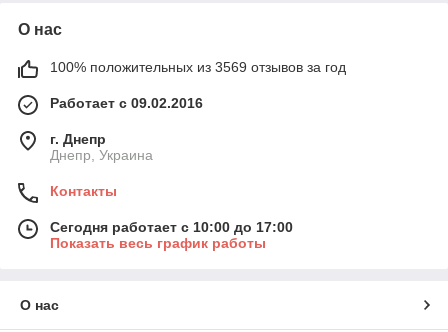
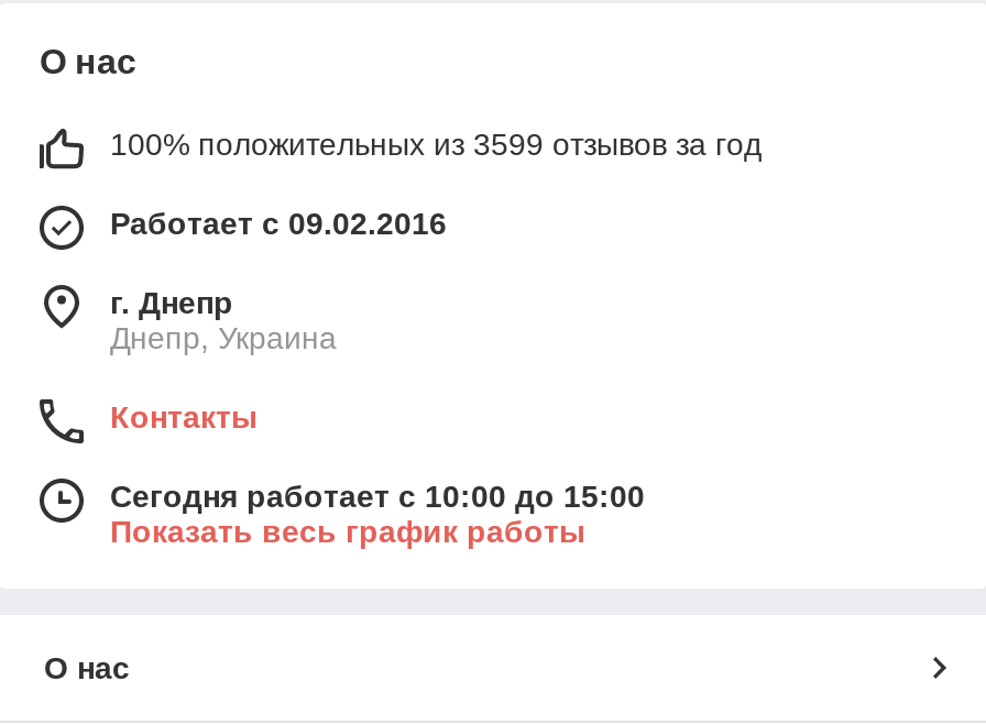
[50,59,346,75] 100% положительных из 3569 отзывов за год -> [110,126,762,161] 100% положительных из 3599 отзывов за год
[50,219,293,235] Сегодня работает с 10:00 до 17:00 -> [110,478,645,513] Сегодня работает с 10:00 до 15:00

